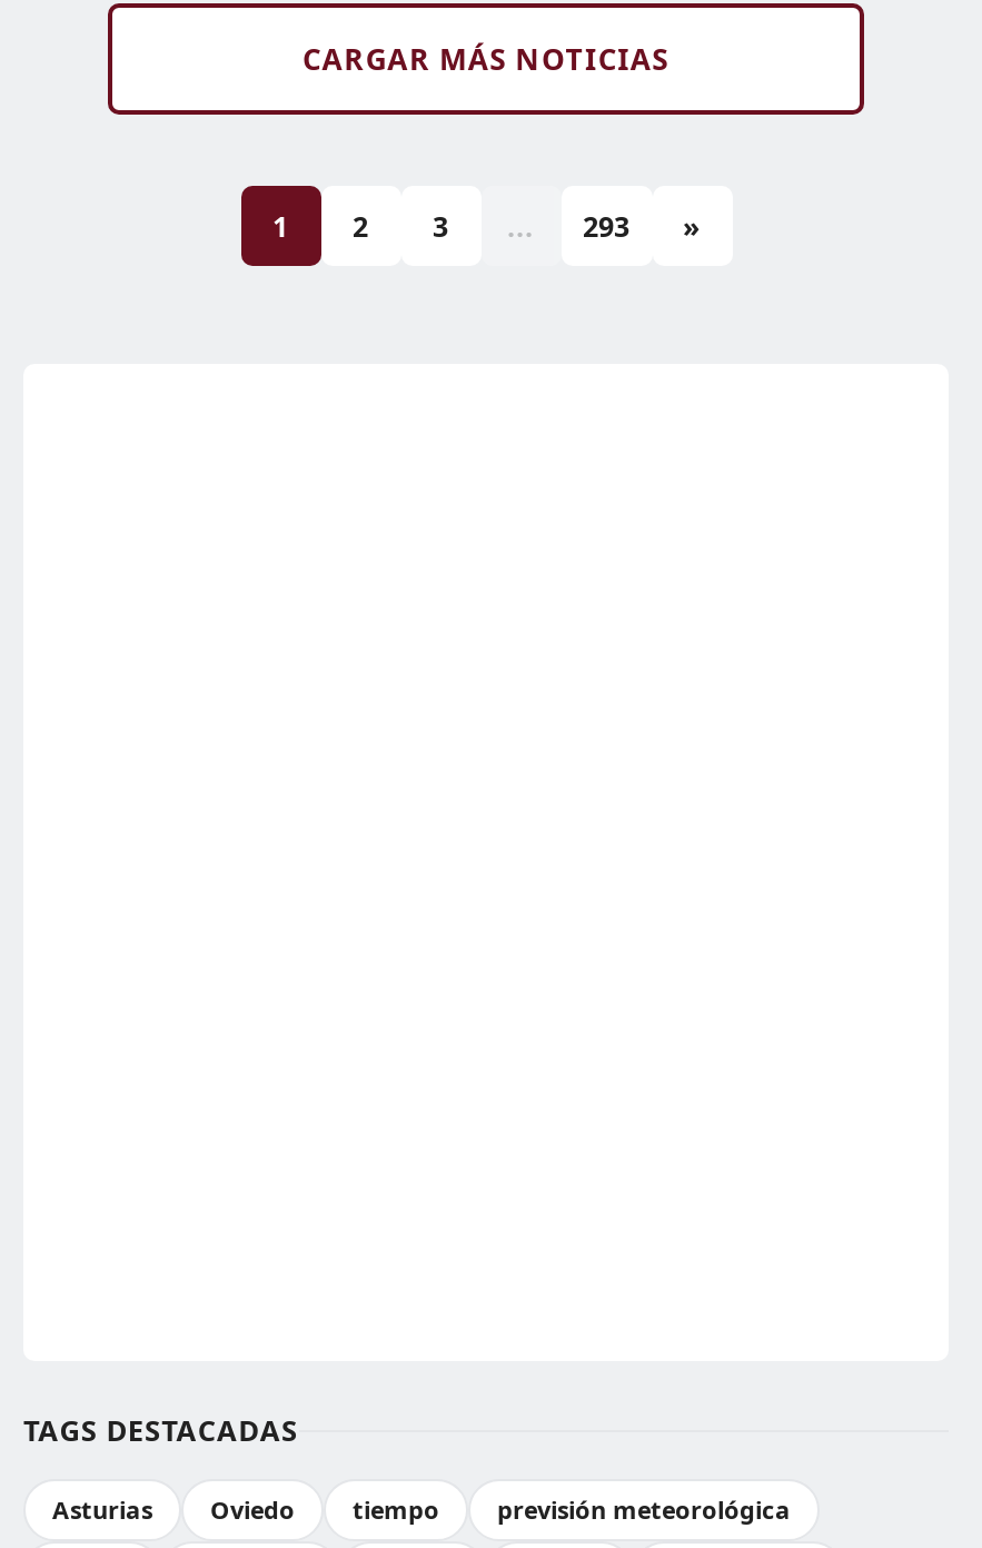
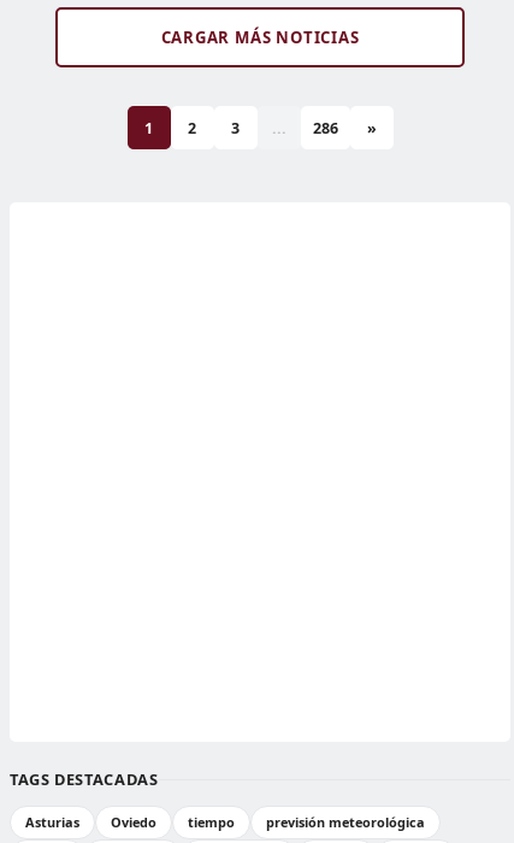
[583,207,629,245] 293 -> [312,117,338,138] 286

